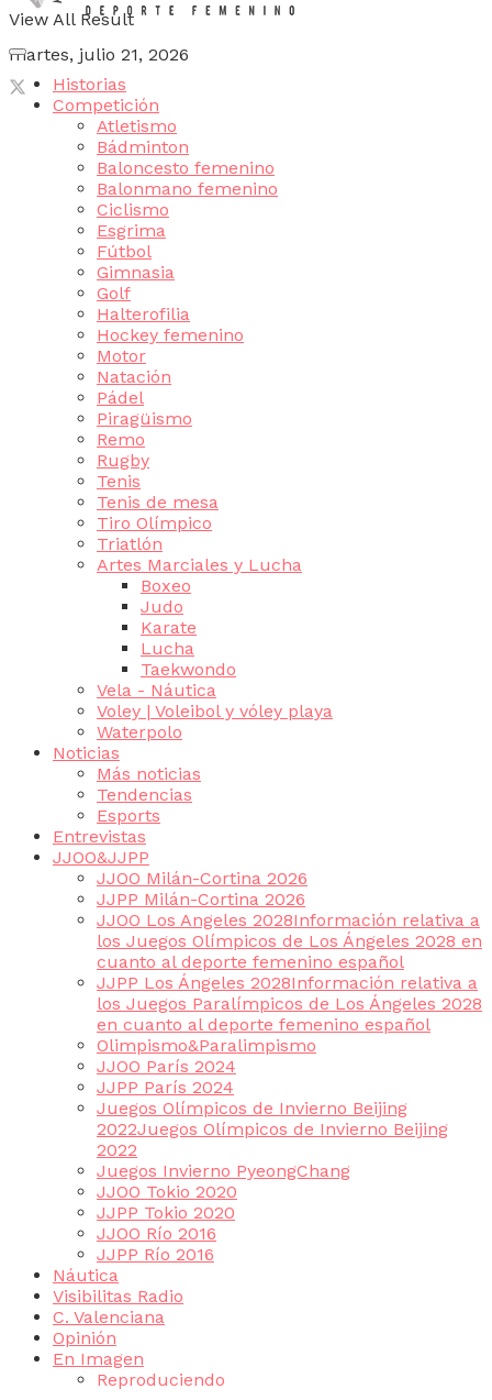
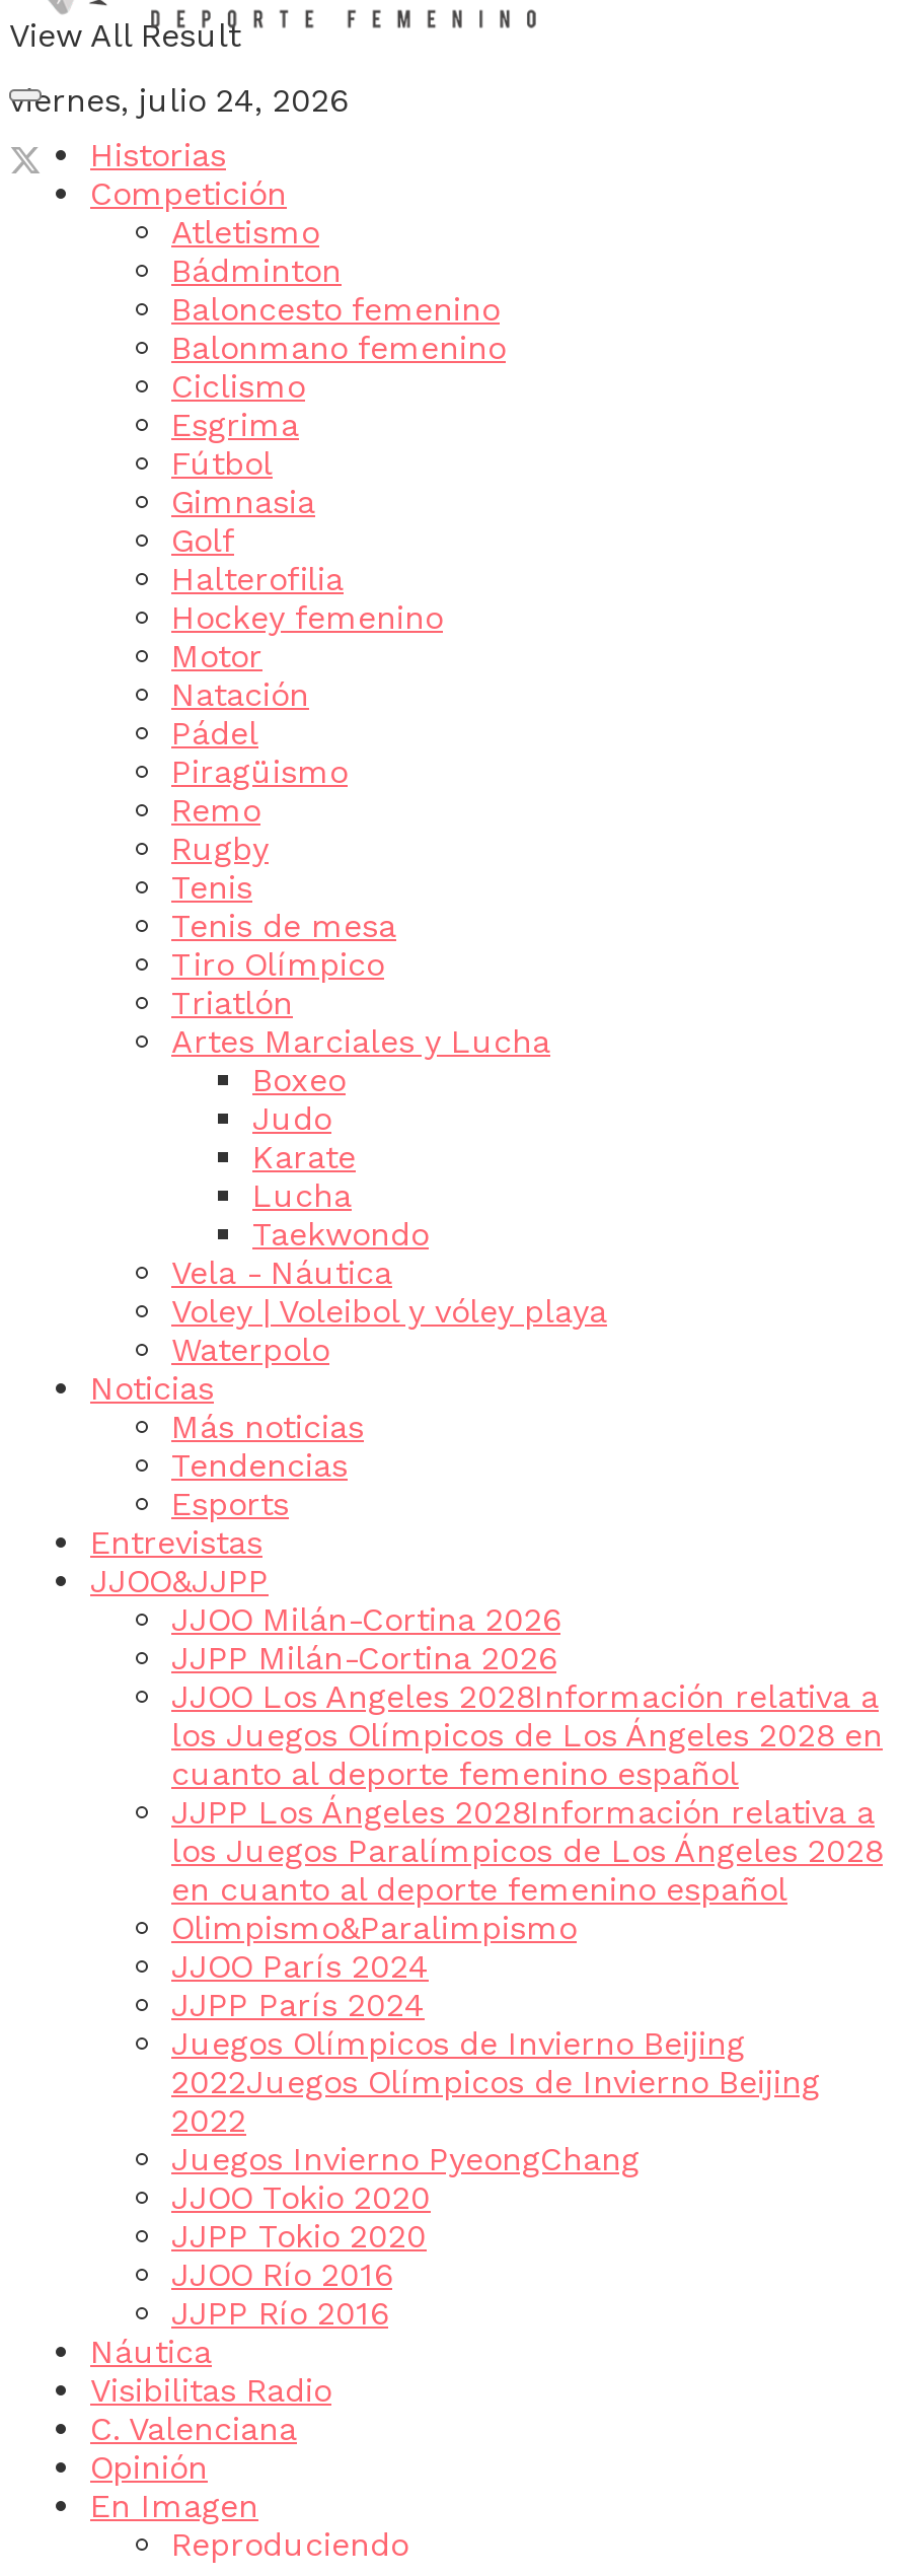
[9,44,189,65] martes, julio 21, 2026 -> [9,81,348,120] viernes, julio 24, 2026

